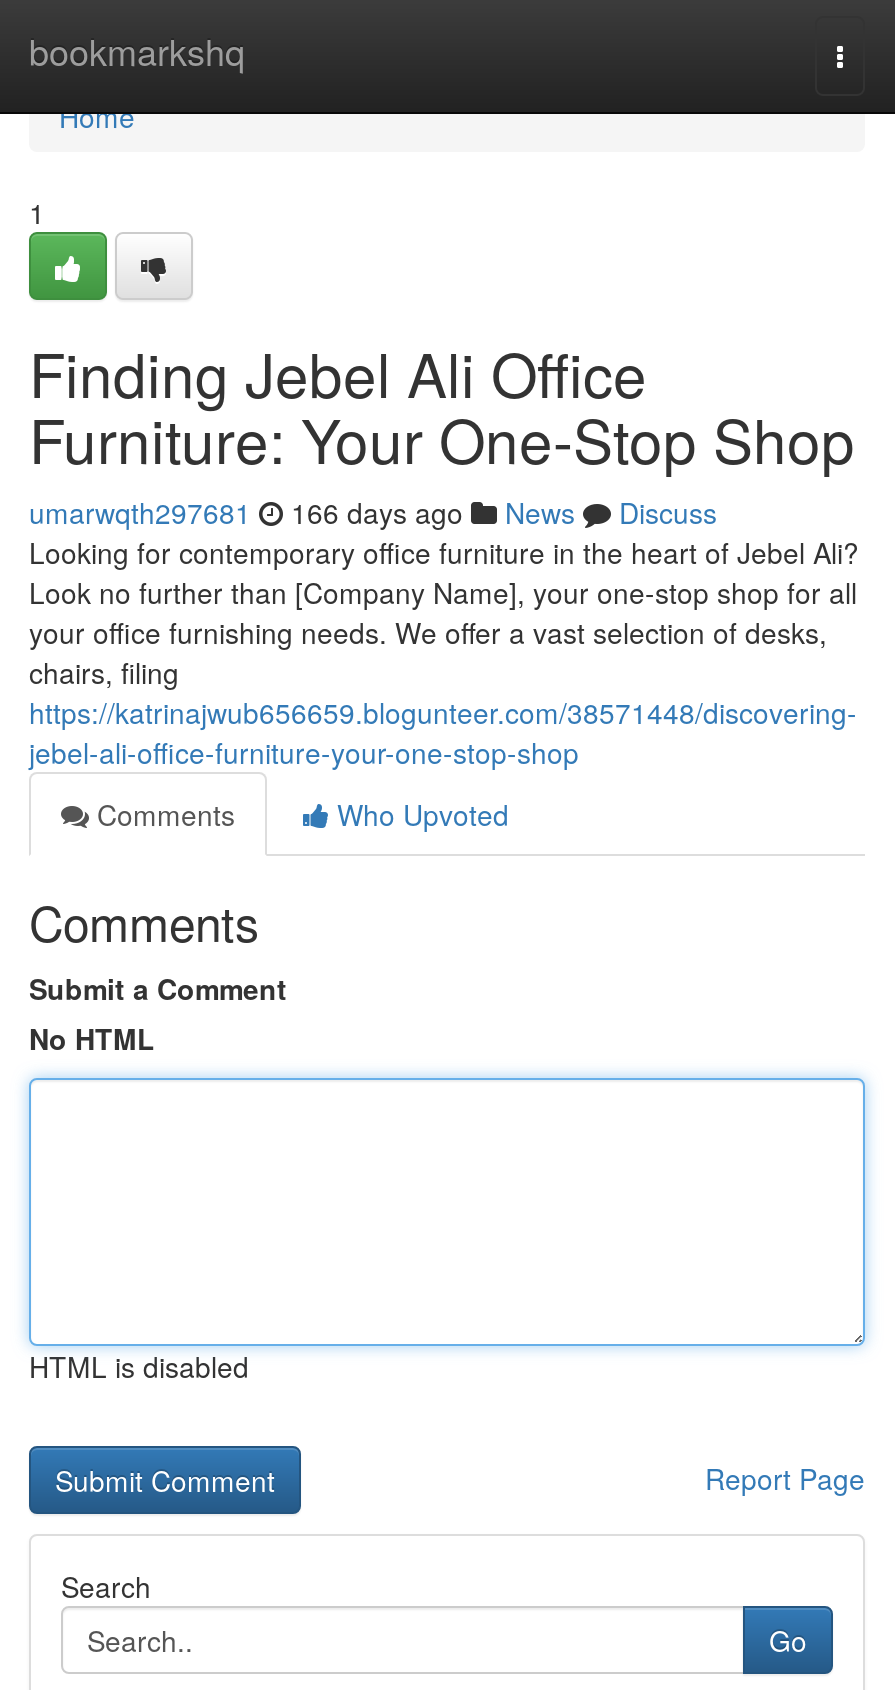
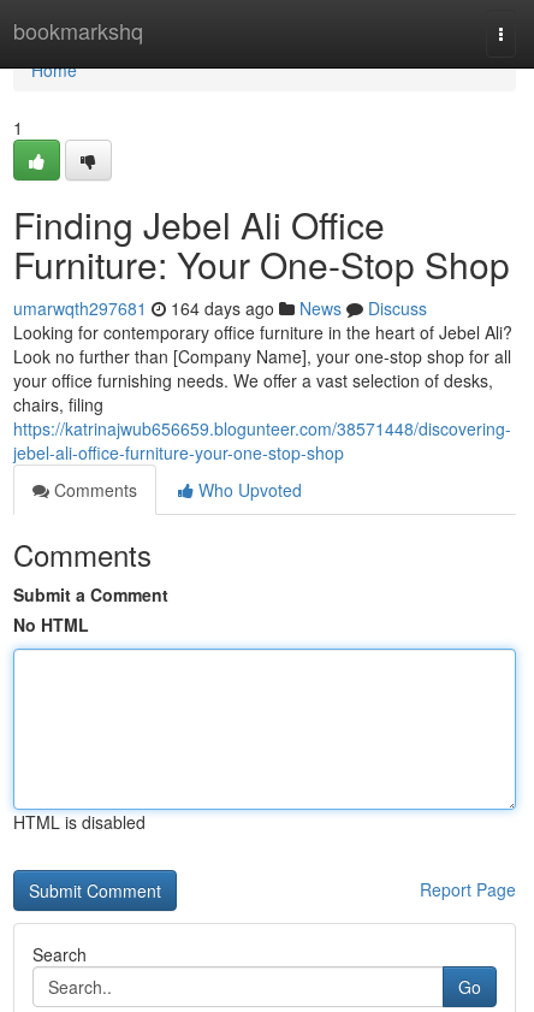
[29,492,717,532] umarwqth297681 166 days ago News Discuss -> [13,296,427,320] umarwqth297681 164 days ago News Discuss

